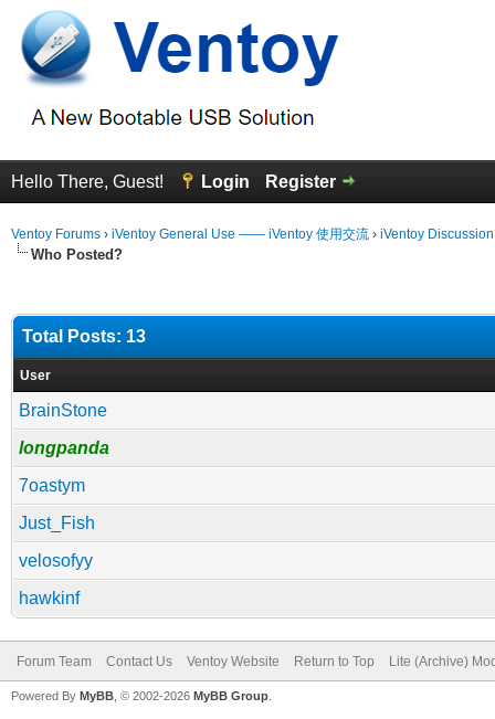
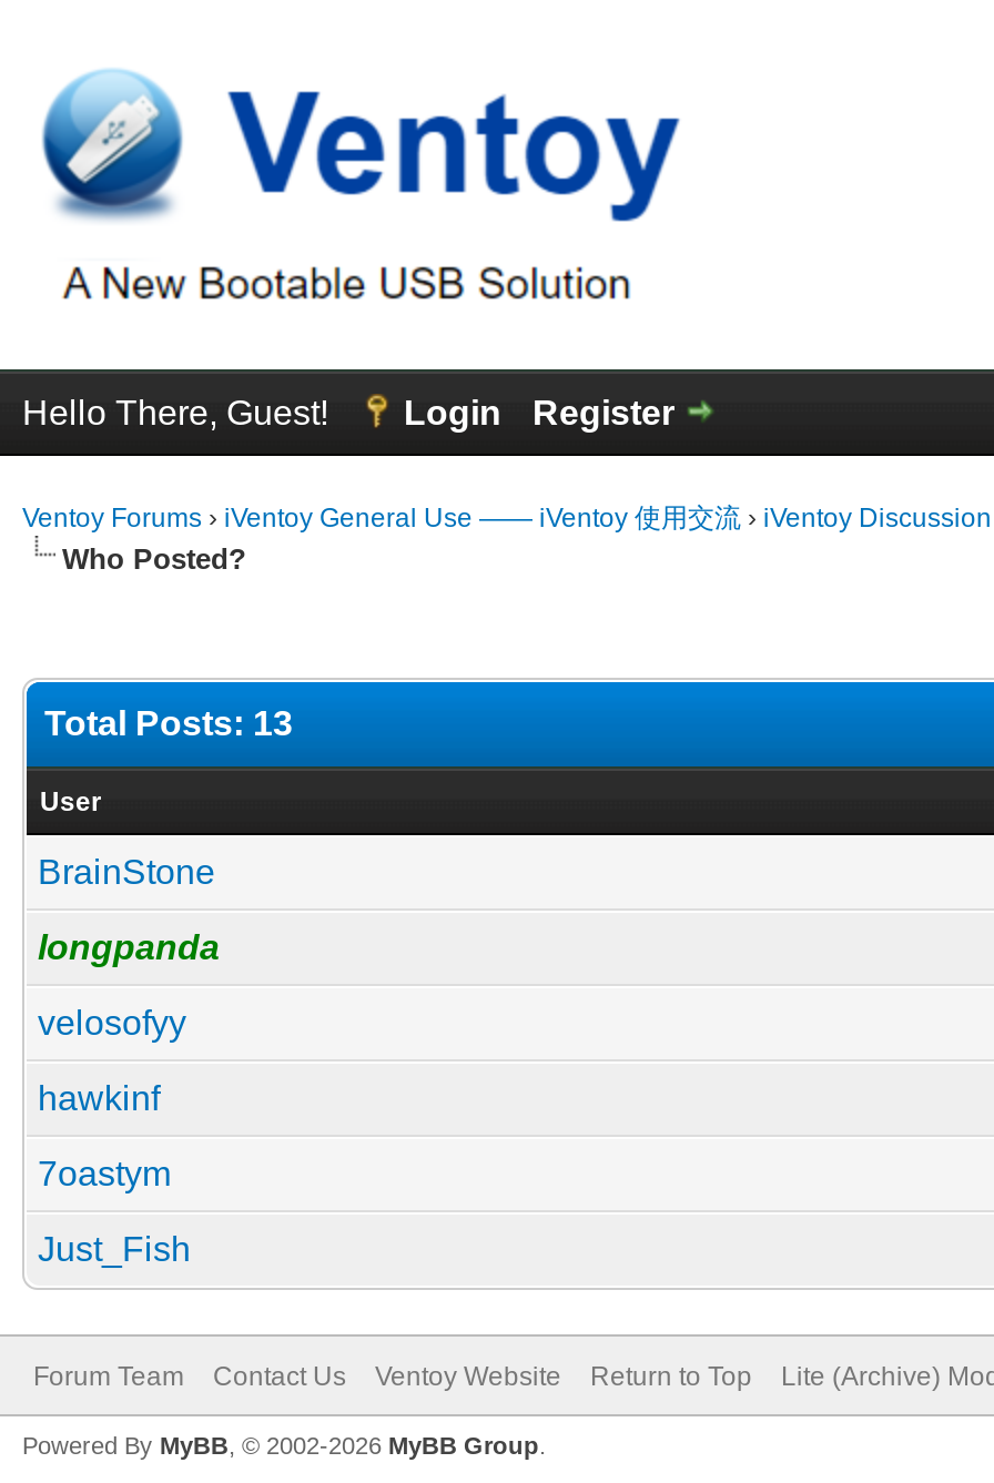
moved [19,476,95,532] -> [38,1155,191,1268]: 7oastym | Just_Fish
moved [19,551,93,607] -> [38,1004,186,1117]: velosofyy | hawkinf

